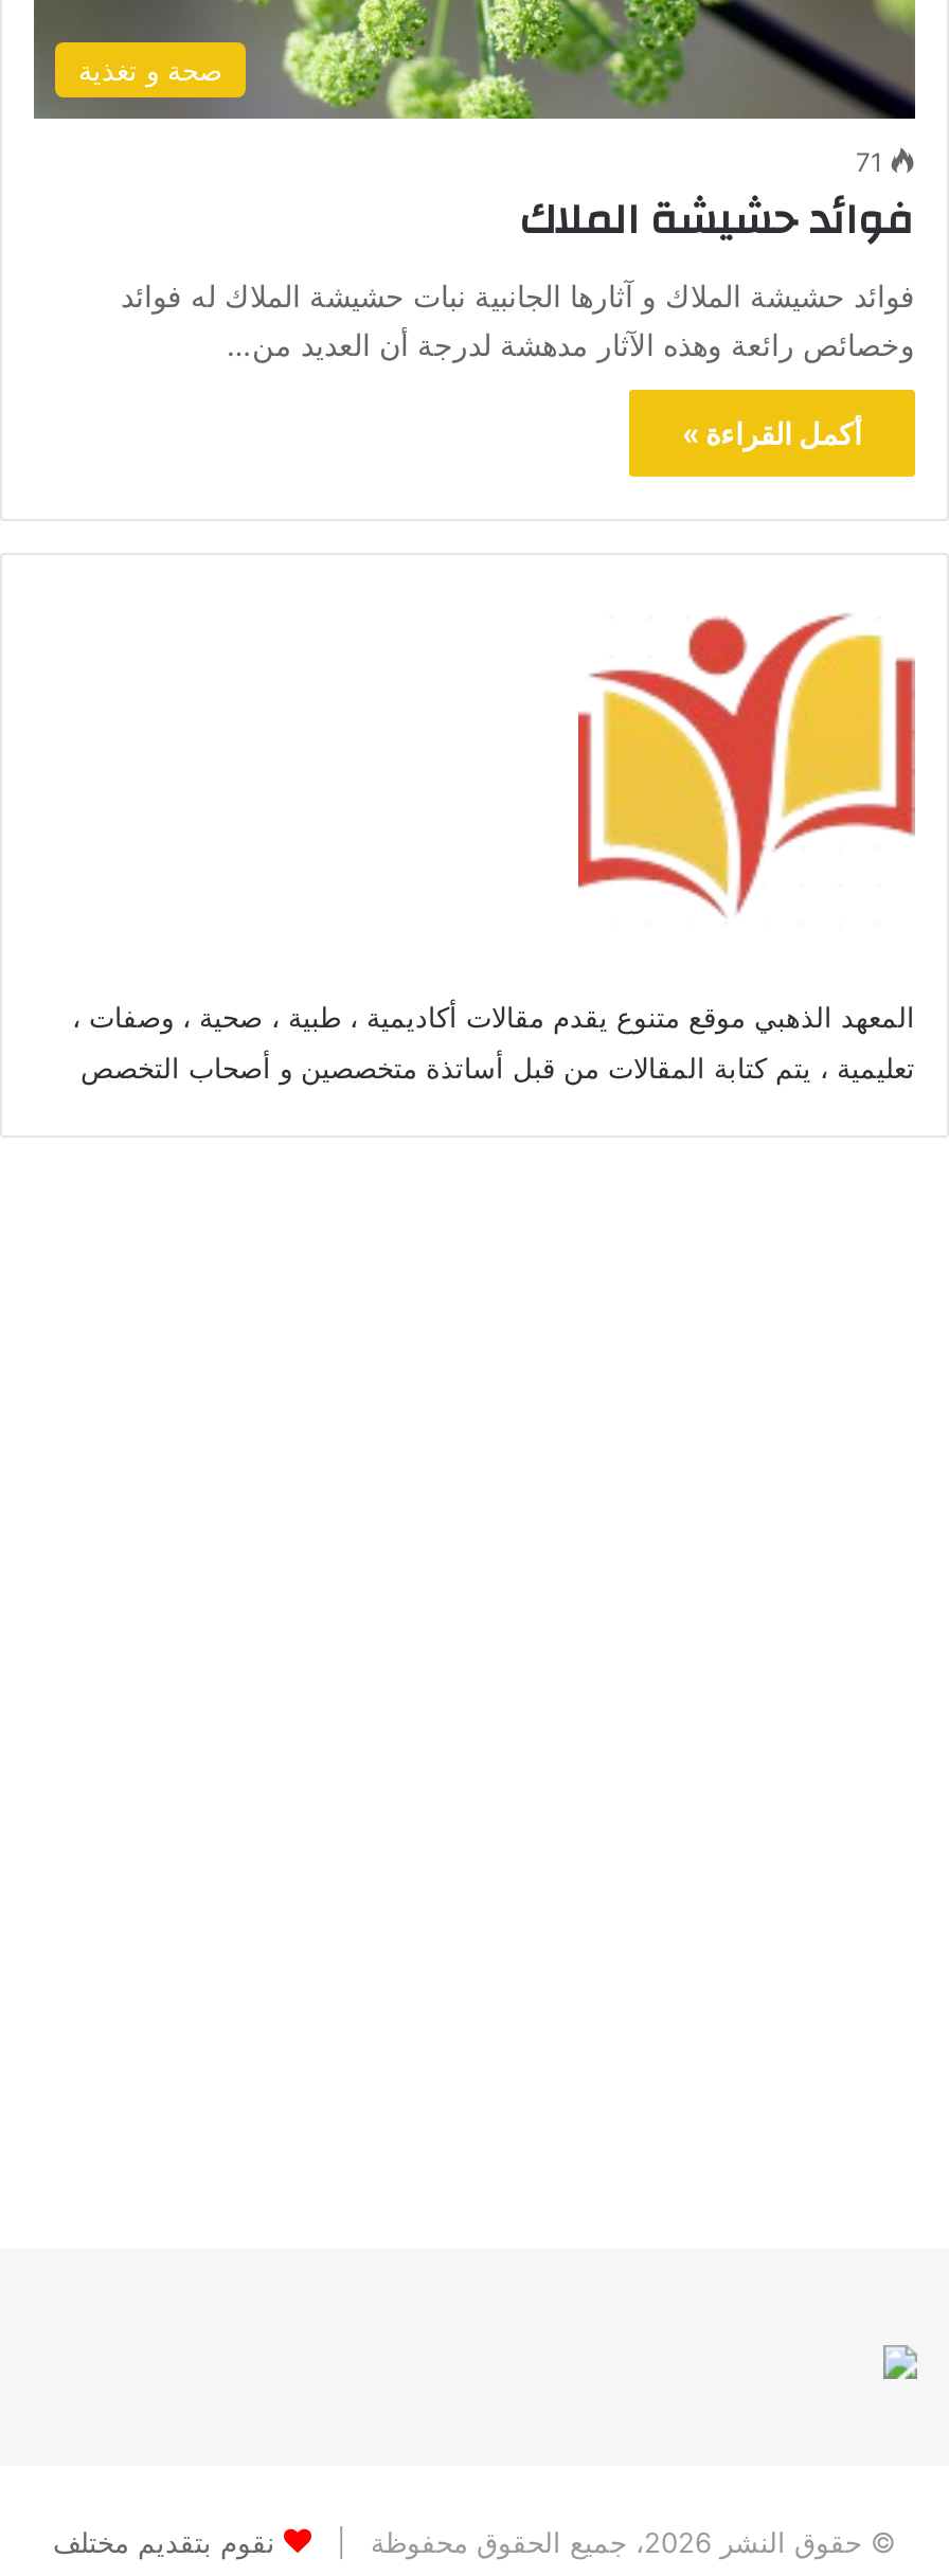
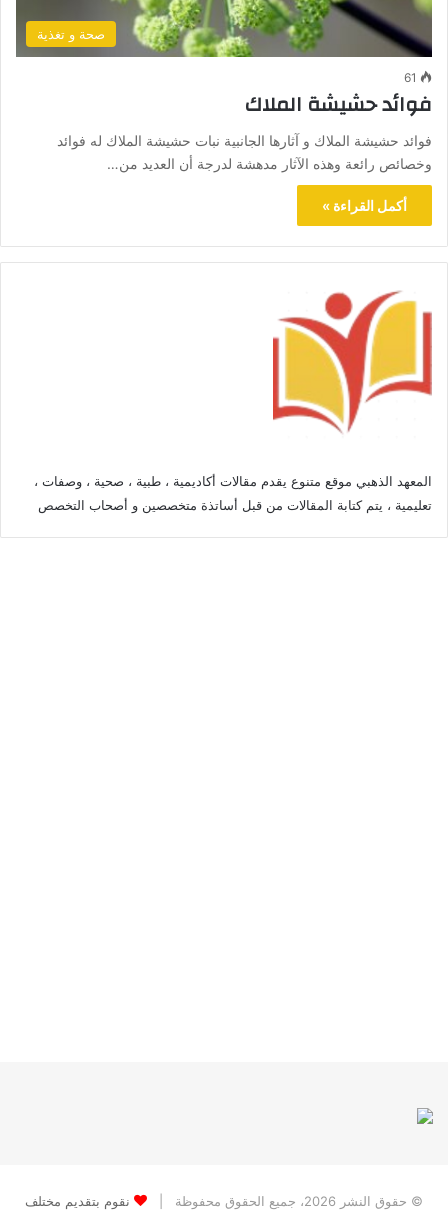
[856,148,883,179] 71 -> [404,70,417,85] 61

